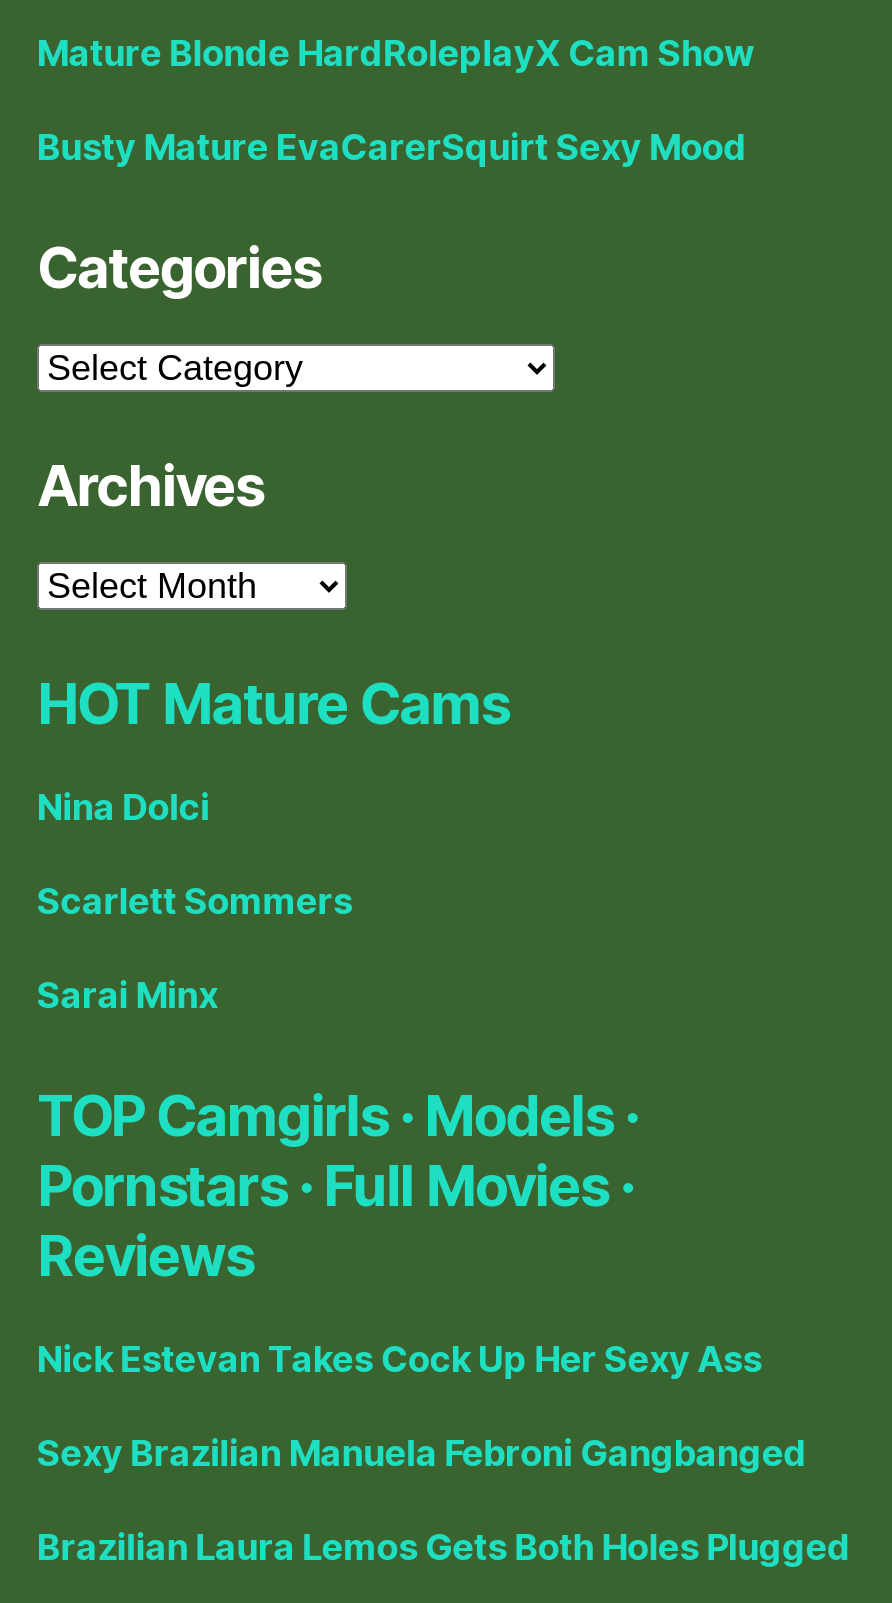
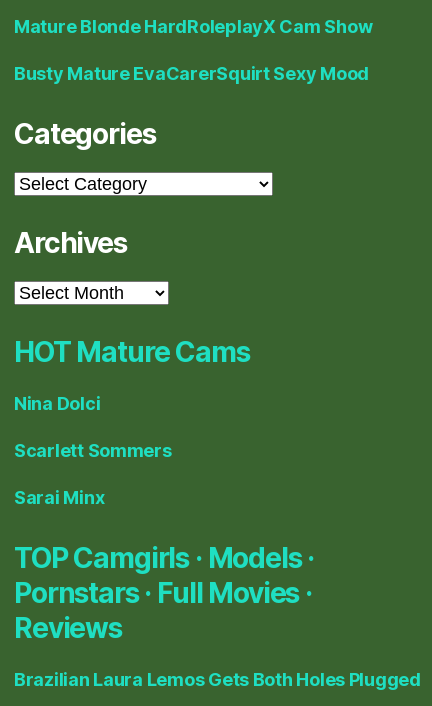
[37,1338,807,1474] Nick Estevan Takes Cock Up Her Sexy Ass | Sexy Brazilian Manuela Febroni Gangbanged -> none

